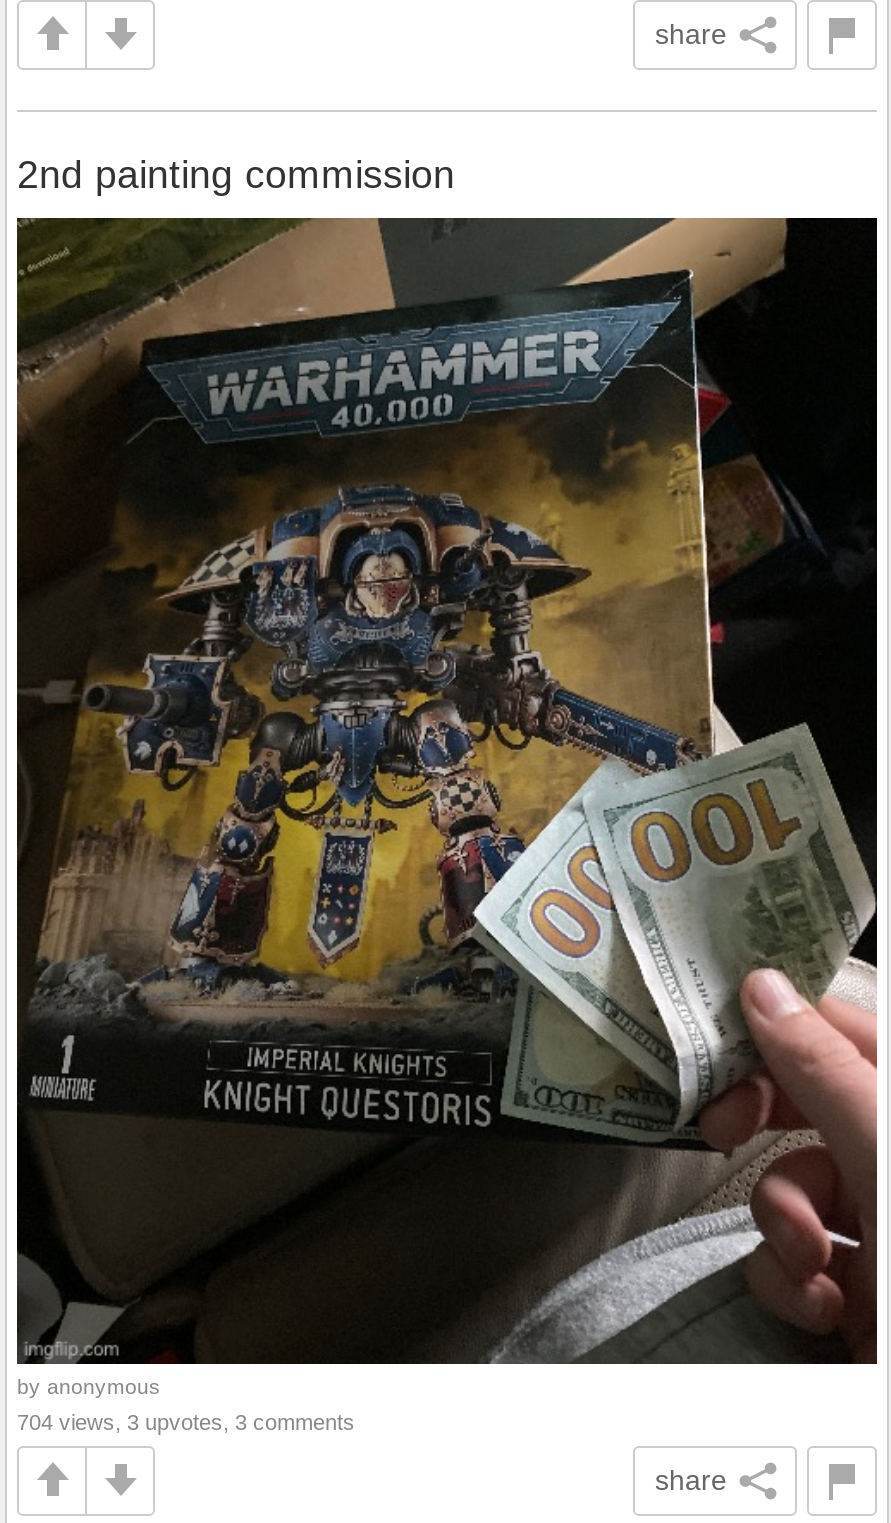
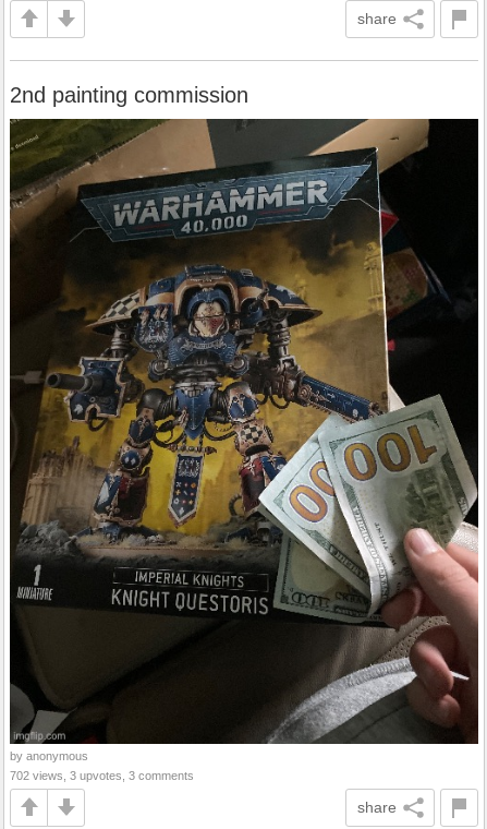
[17,1409,355,1433] 704 views, 3 upvotes, 3 comments -> [10,769,194,782] 702 views, 3 upvotes, 3 comments

